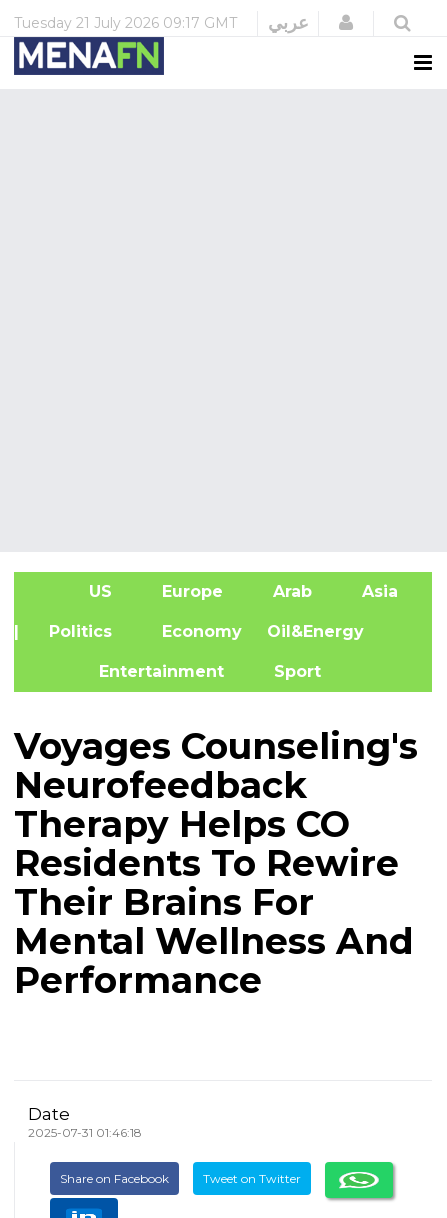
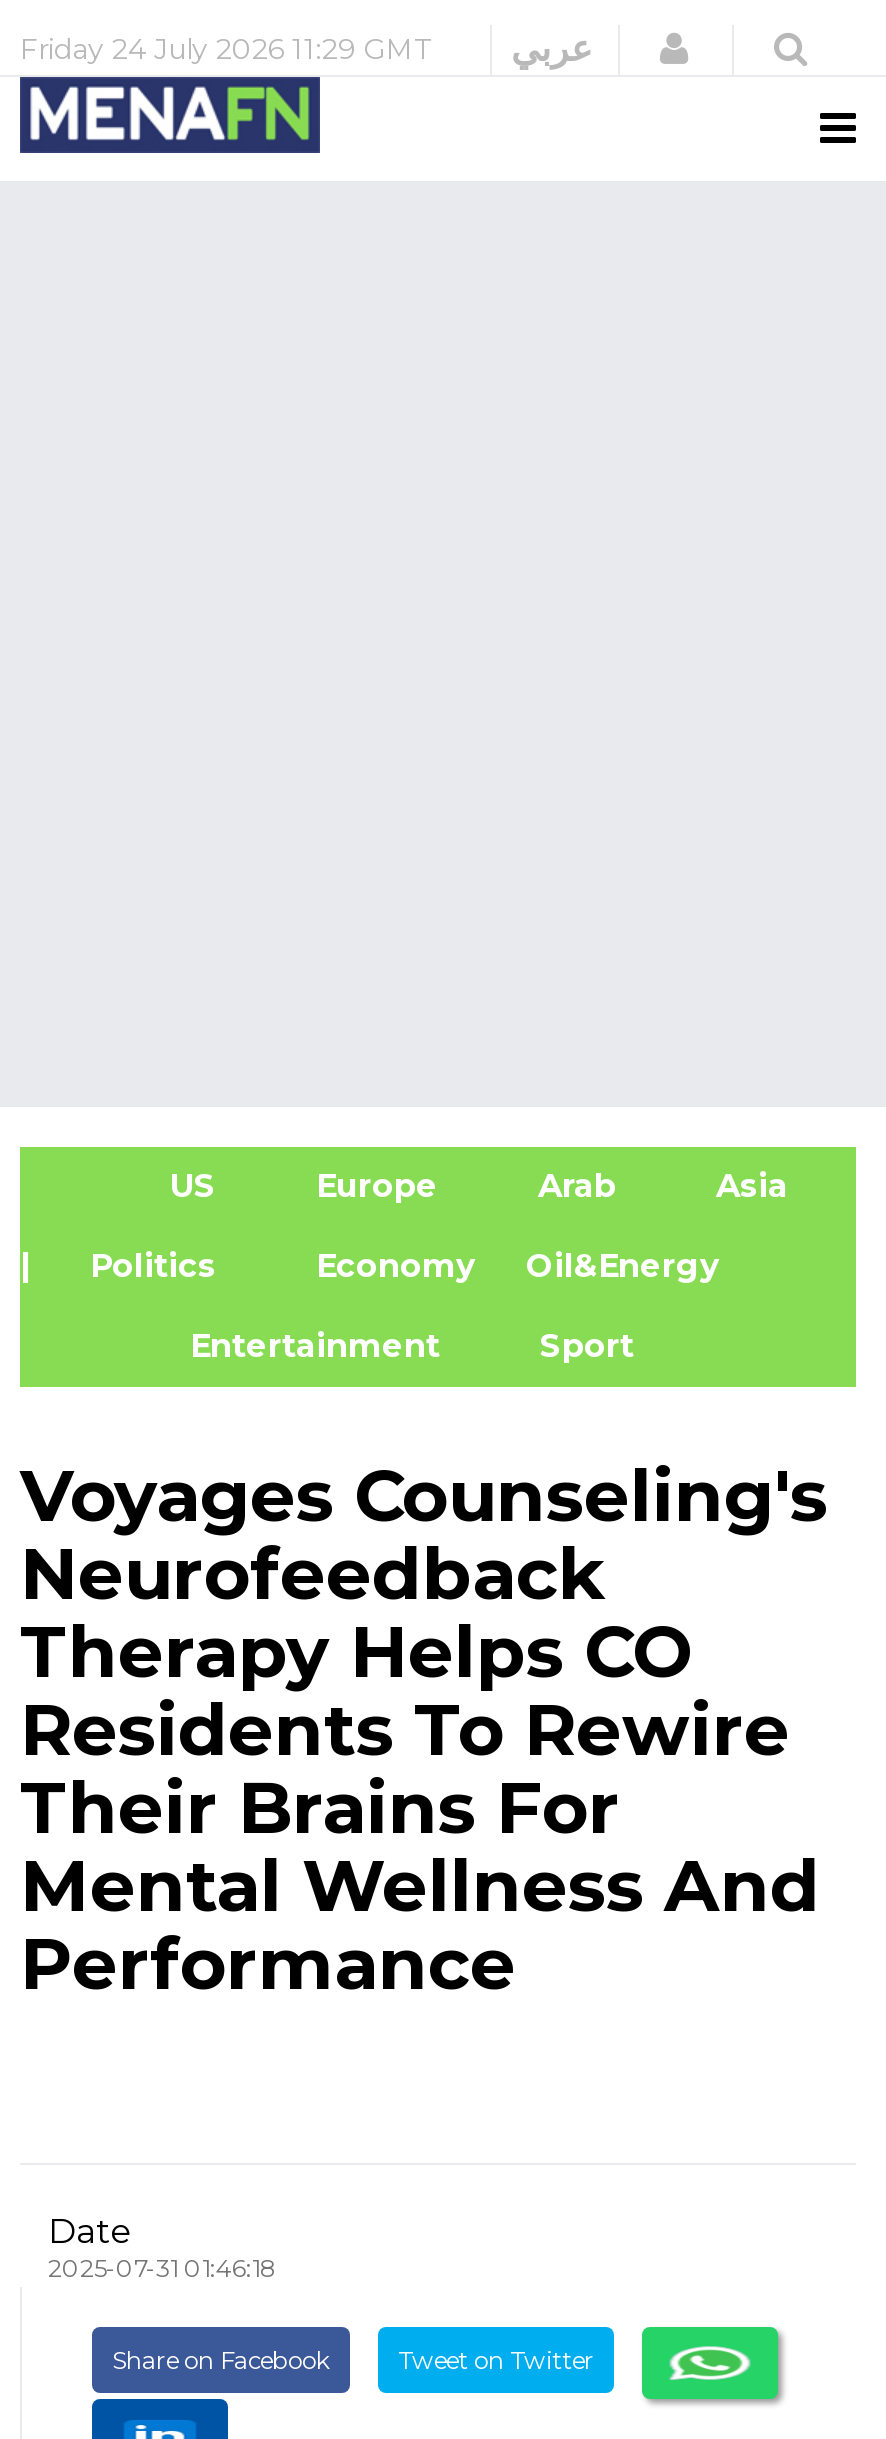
[14,14,237,32] Tuesday 21 July 2026 09:17 GMT -> [20,31,430,67] Friday 24 July 2026 11:29 GMT

